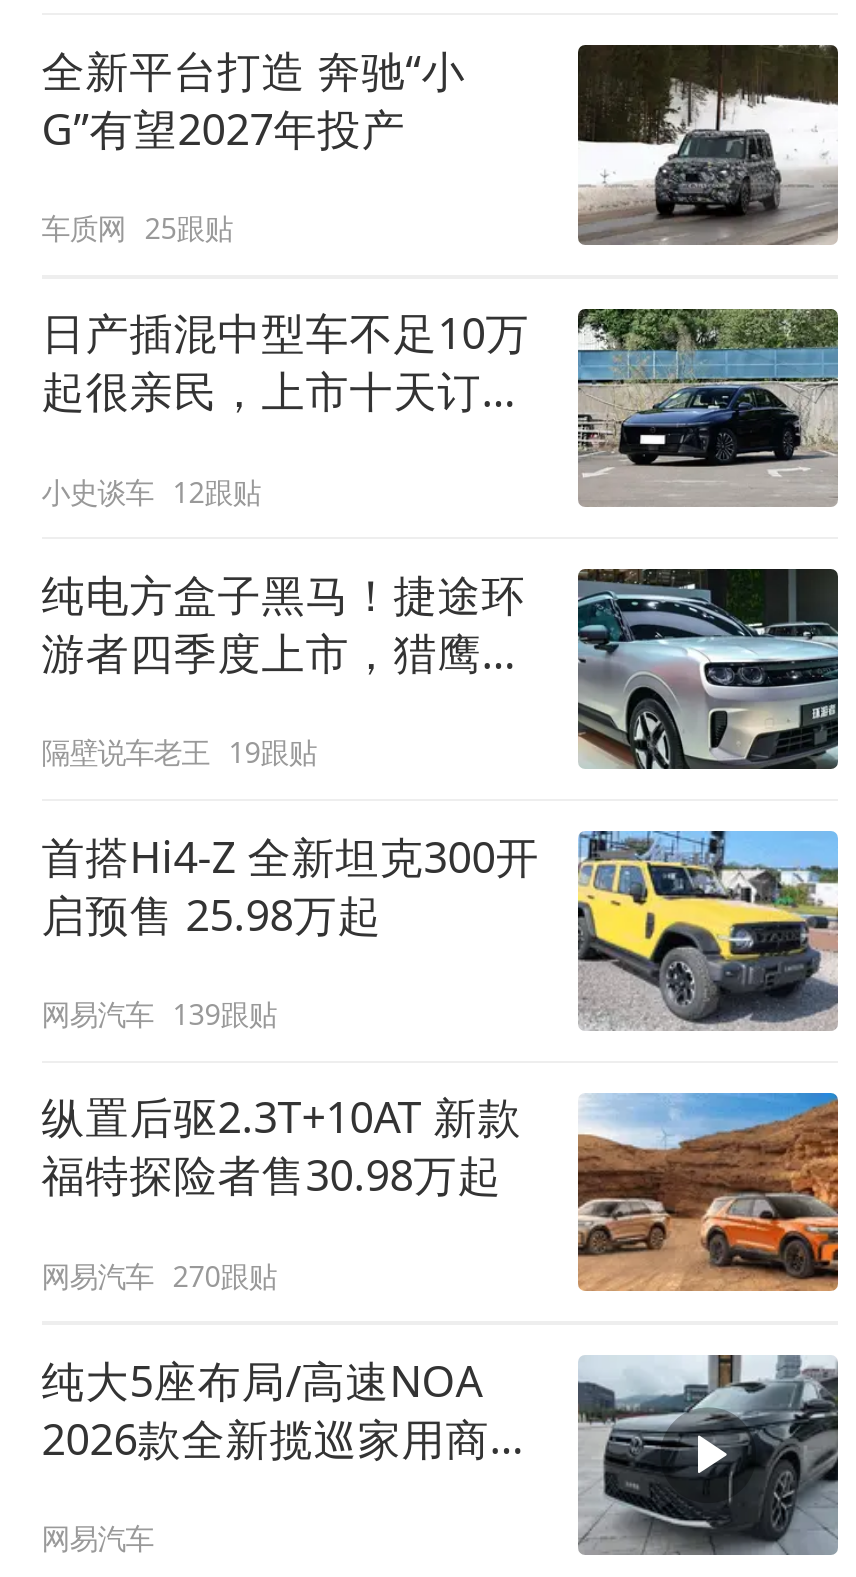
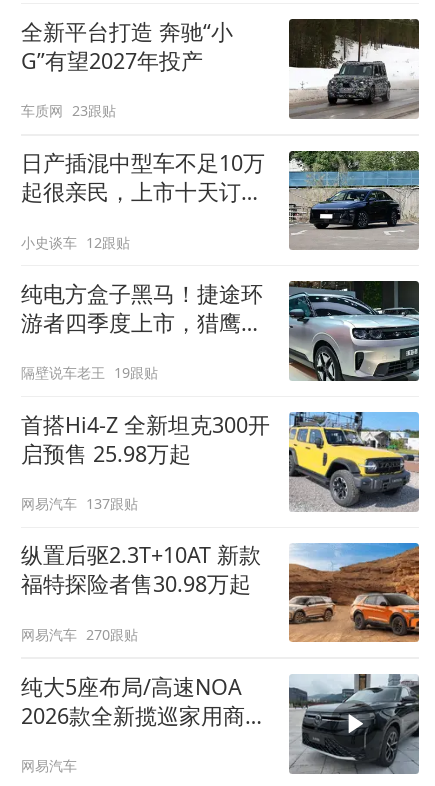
[41,209,233,247] 车质网 25跟贴 -> [21,101,116,120] 车质网 23跟贴
[41,995,277,1033] 网易汽车 139跟贴 -> [21,494,138,513] 网易汽车 137跟贴

